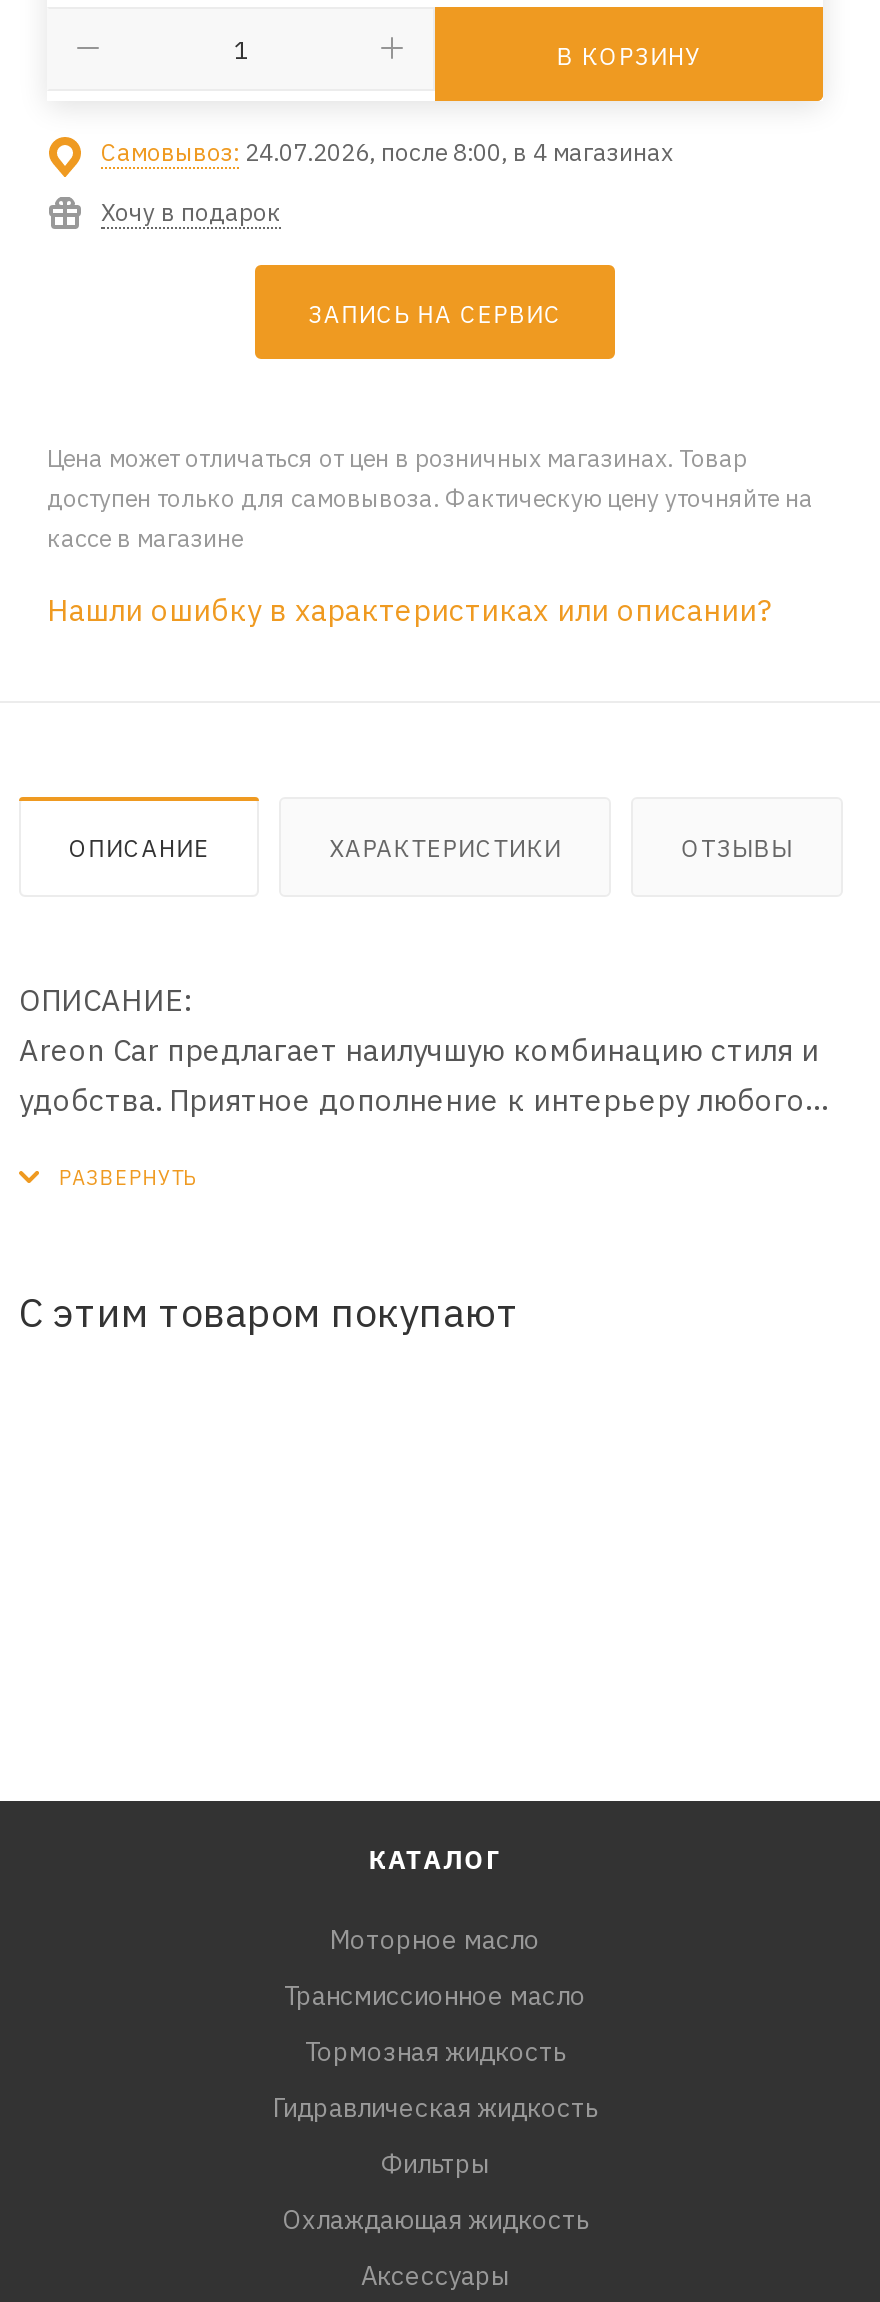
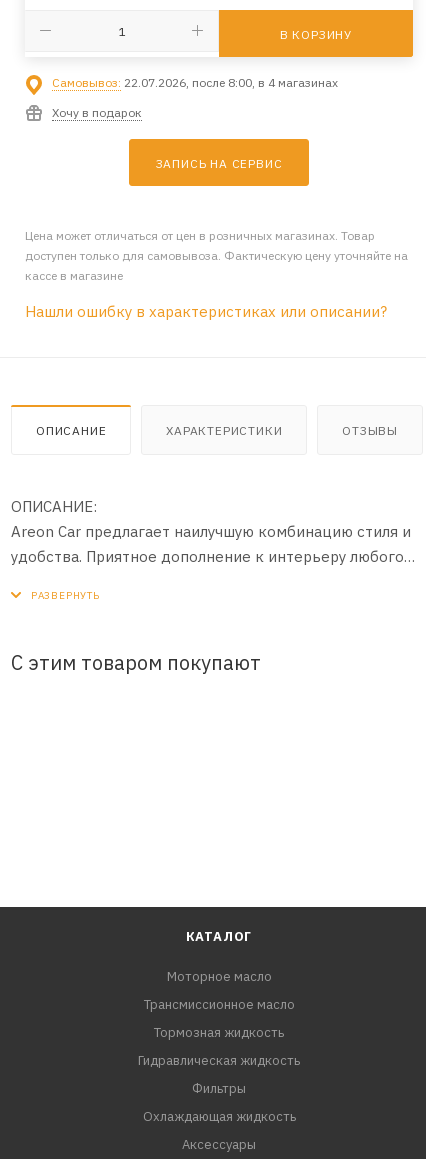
[101,136,673,166] Самовывоз: 24.07.2026, после 8:00, в 4 магазинах -> [52,75,338,90] Самовывоз: 22.07.2026, после 8:00, в 4 магазинах

